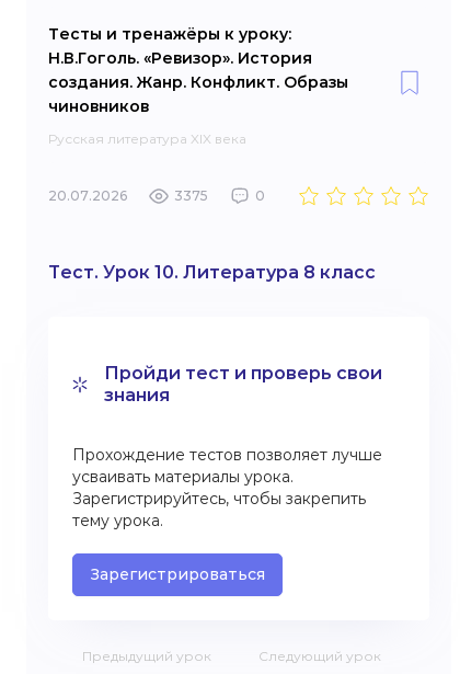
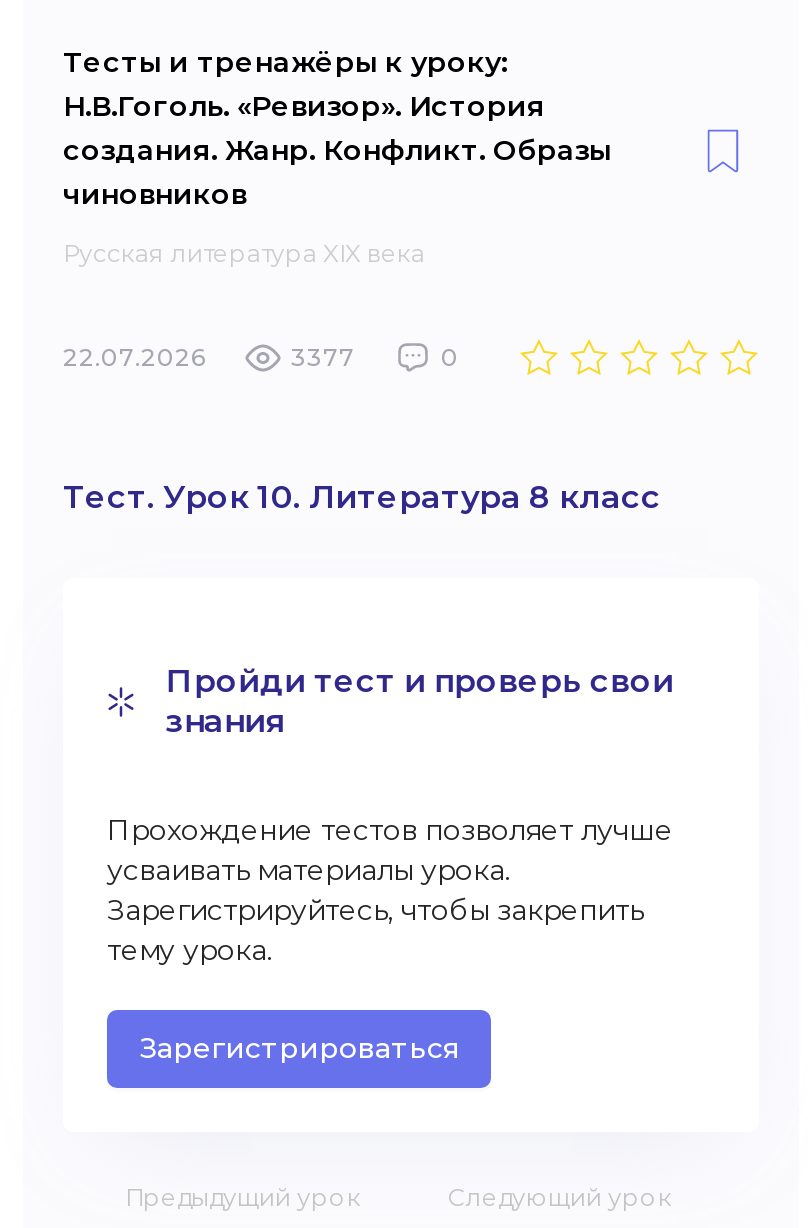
[48,187,127,204] 20.07.2026 -> [63,342,205,372] 22.07.2026
[174,187,208,204] 3375 -> [291,342,355,372] 3377

